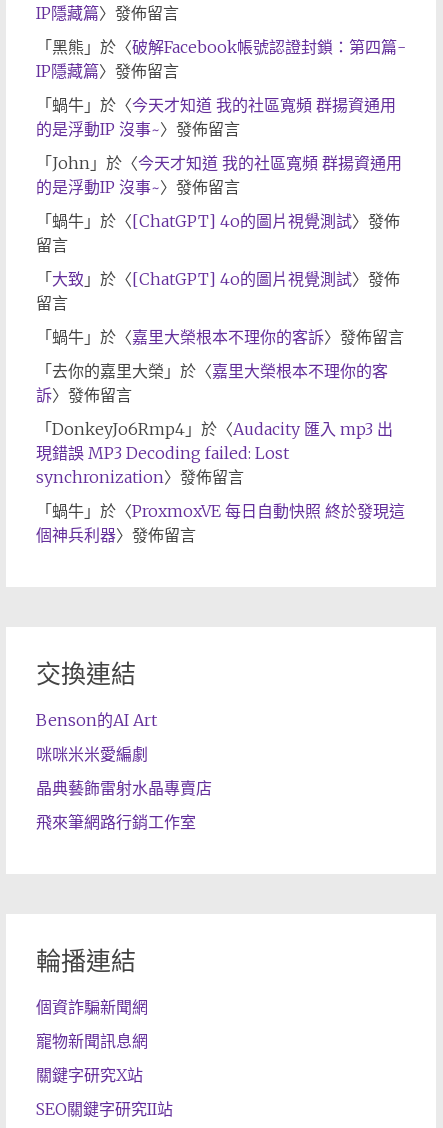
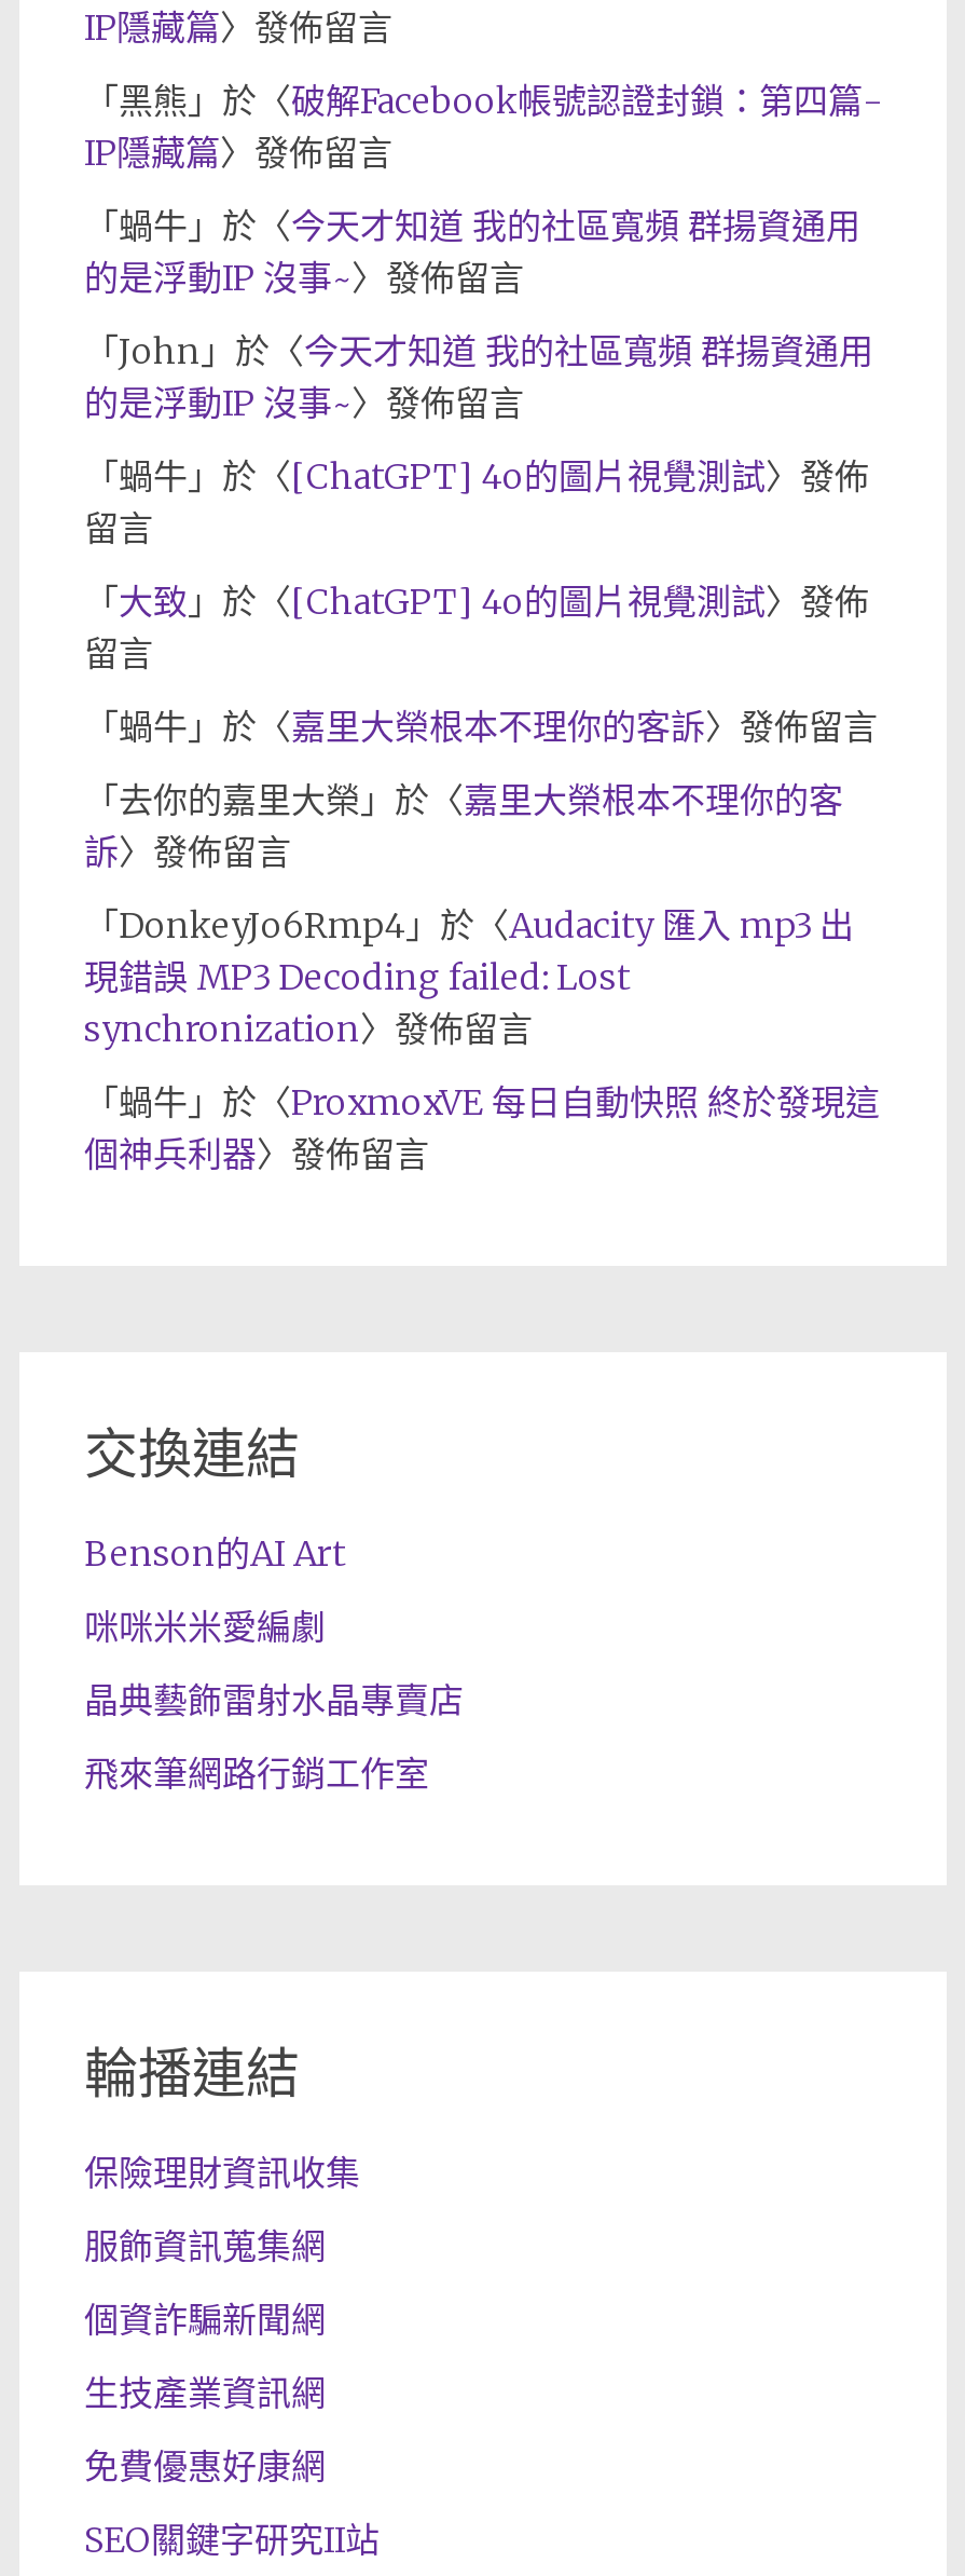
none -> [84,2151,360,2268] 保險理財資訊收集 | 服飾資訊蒐集網
[36,1031,148,1051] 寵物新聞訊息網 -> [84,2371,326,2414] 生技產業資訊網
[36,1065,143,1085] 關鍵字研究X站 -> [84,2445,326,2488] 免費優惠好康網

